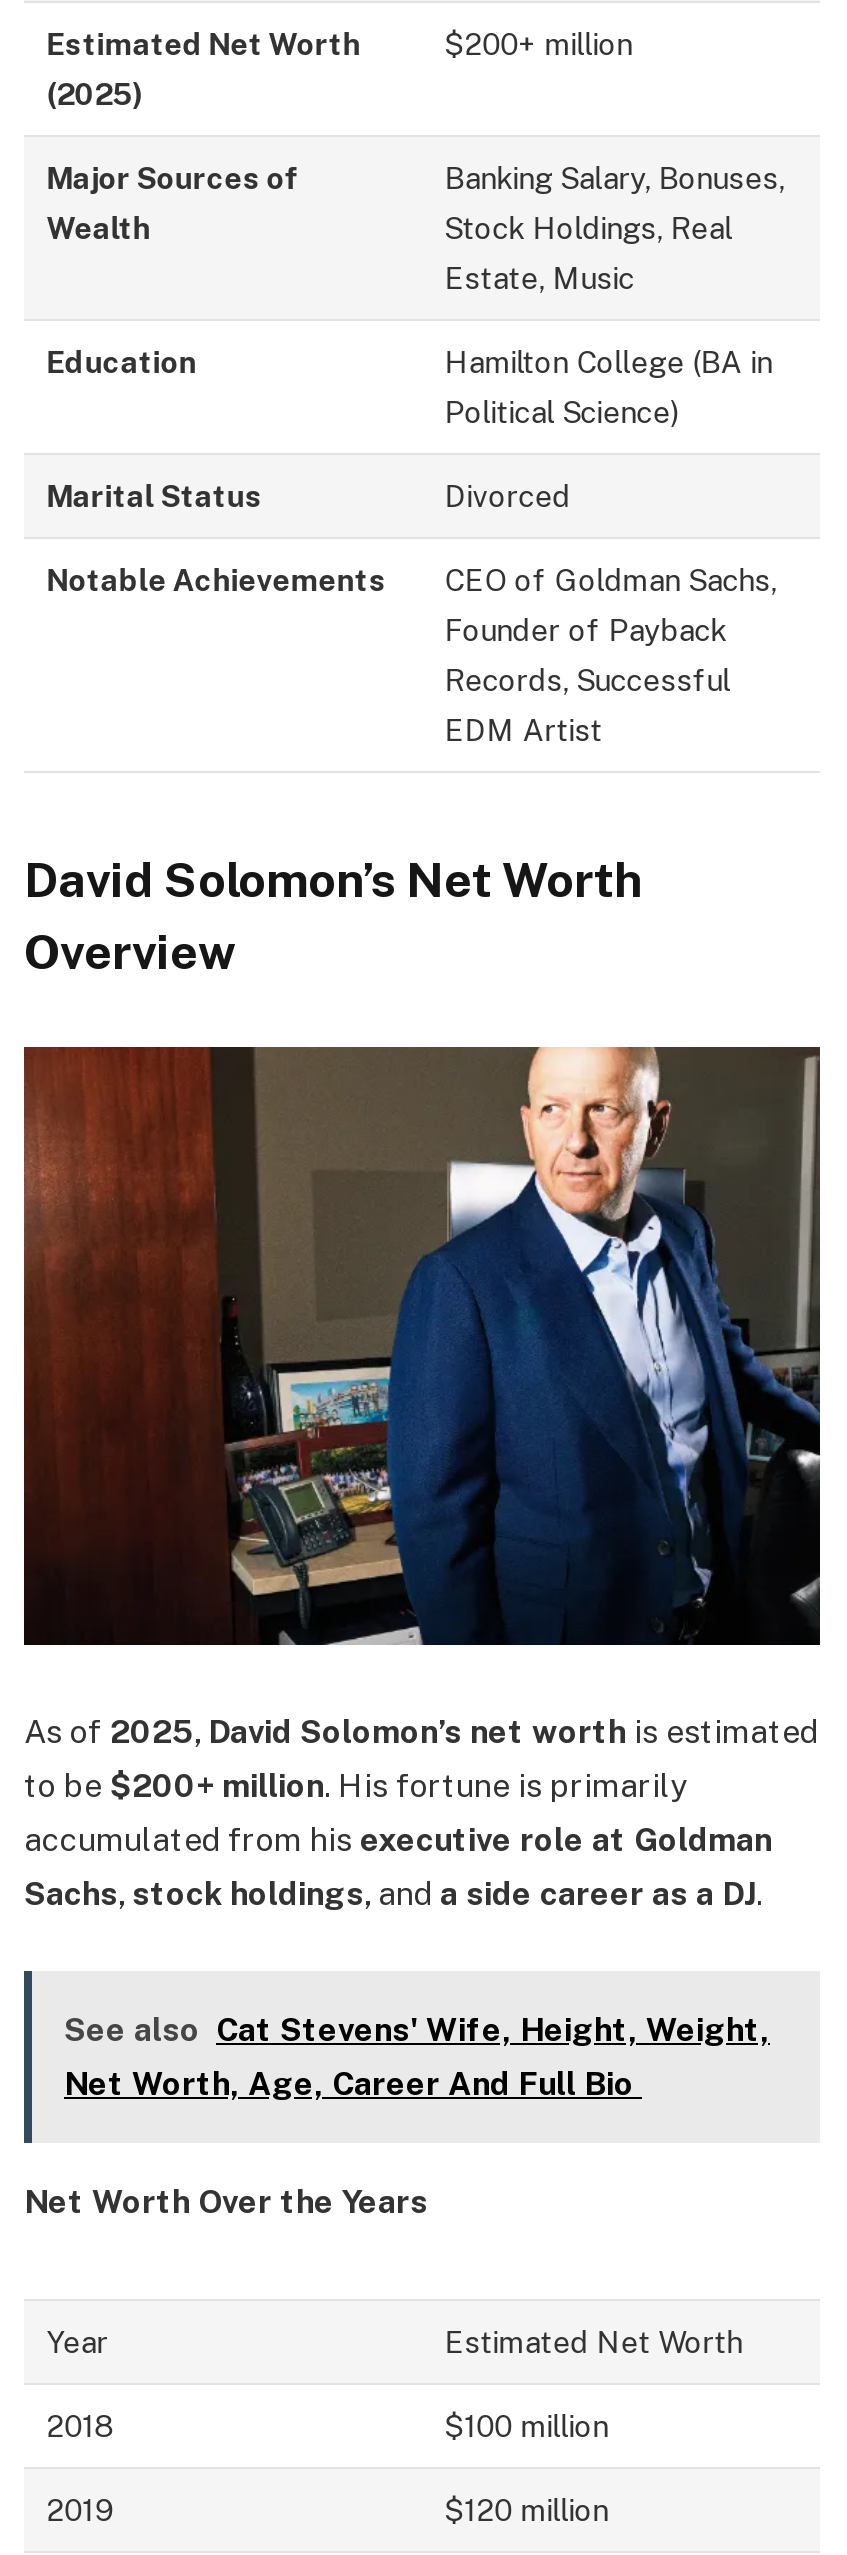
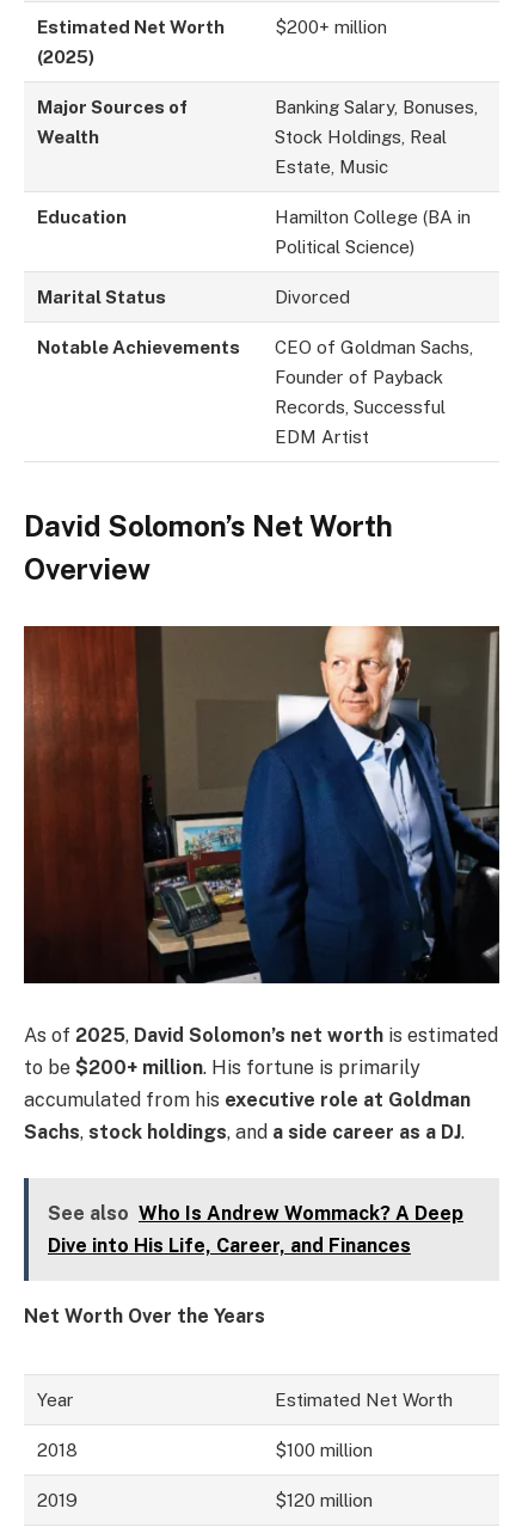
[64,2011,770,2103] See also Cat Stevens' Wife, Height, Weight, | Net Worth, Age, Career And Full Bio -> [48,1202,463,1257] See also Who Is Andrew Wommack? A Deep | Dive into His Life, Career, and Finances

